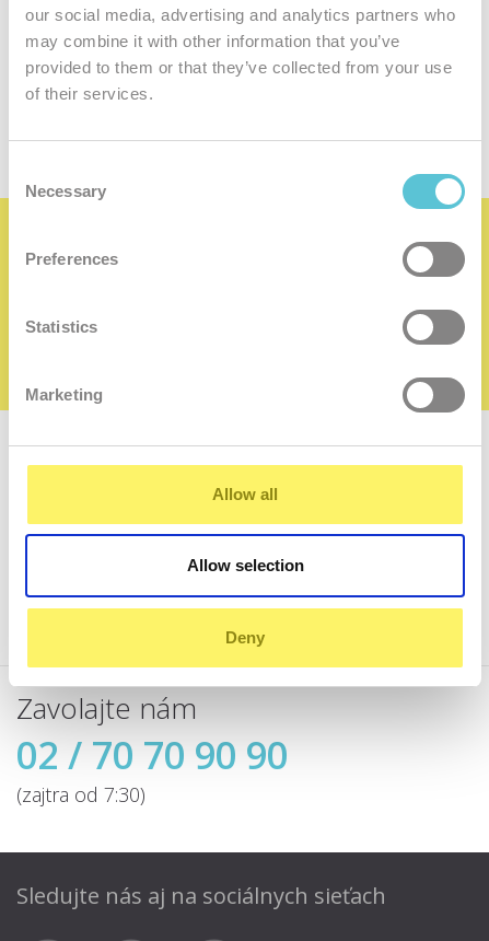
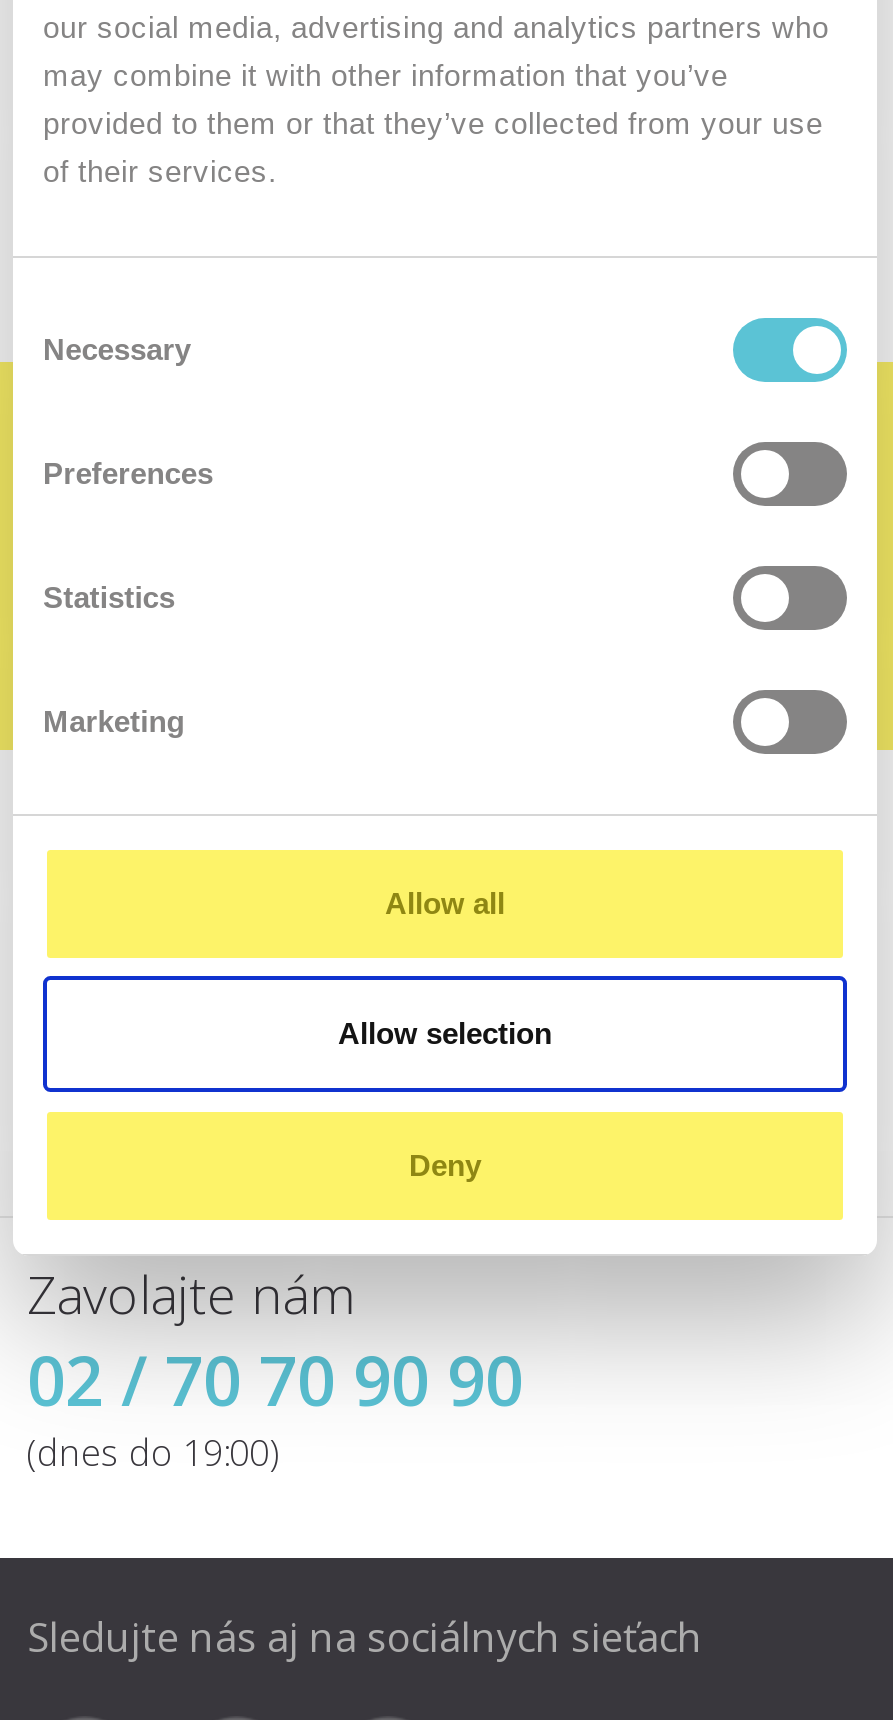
[16,781,145,808] (zajtra od 7:30) -> [27,1428,279,1476] (dnes do 19:00)

